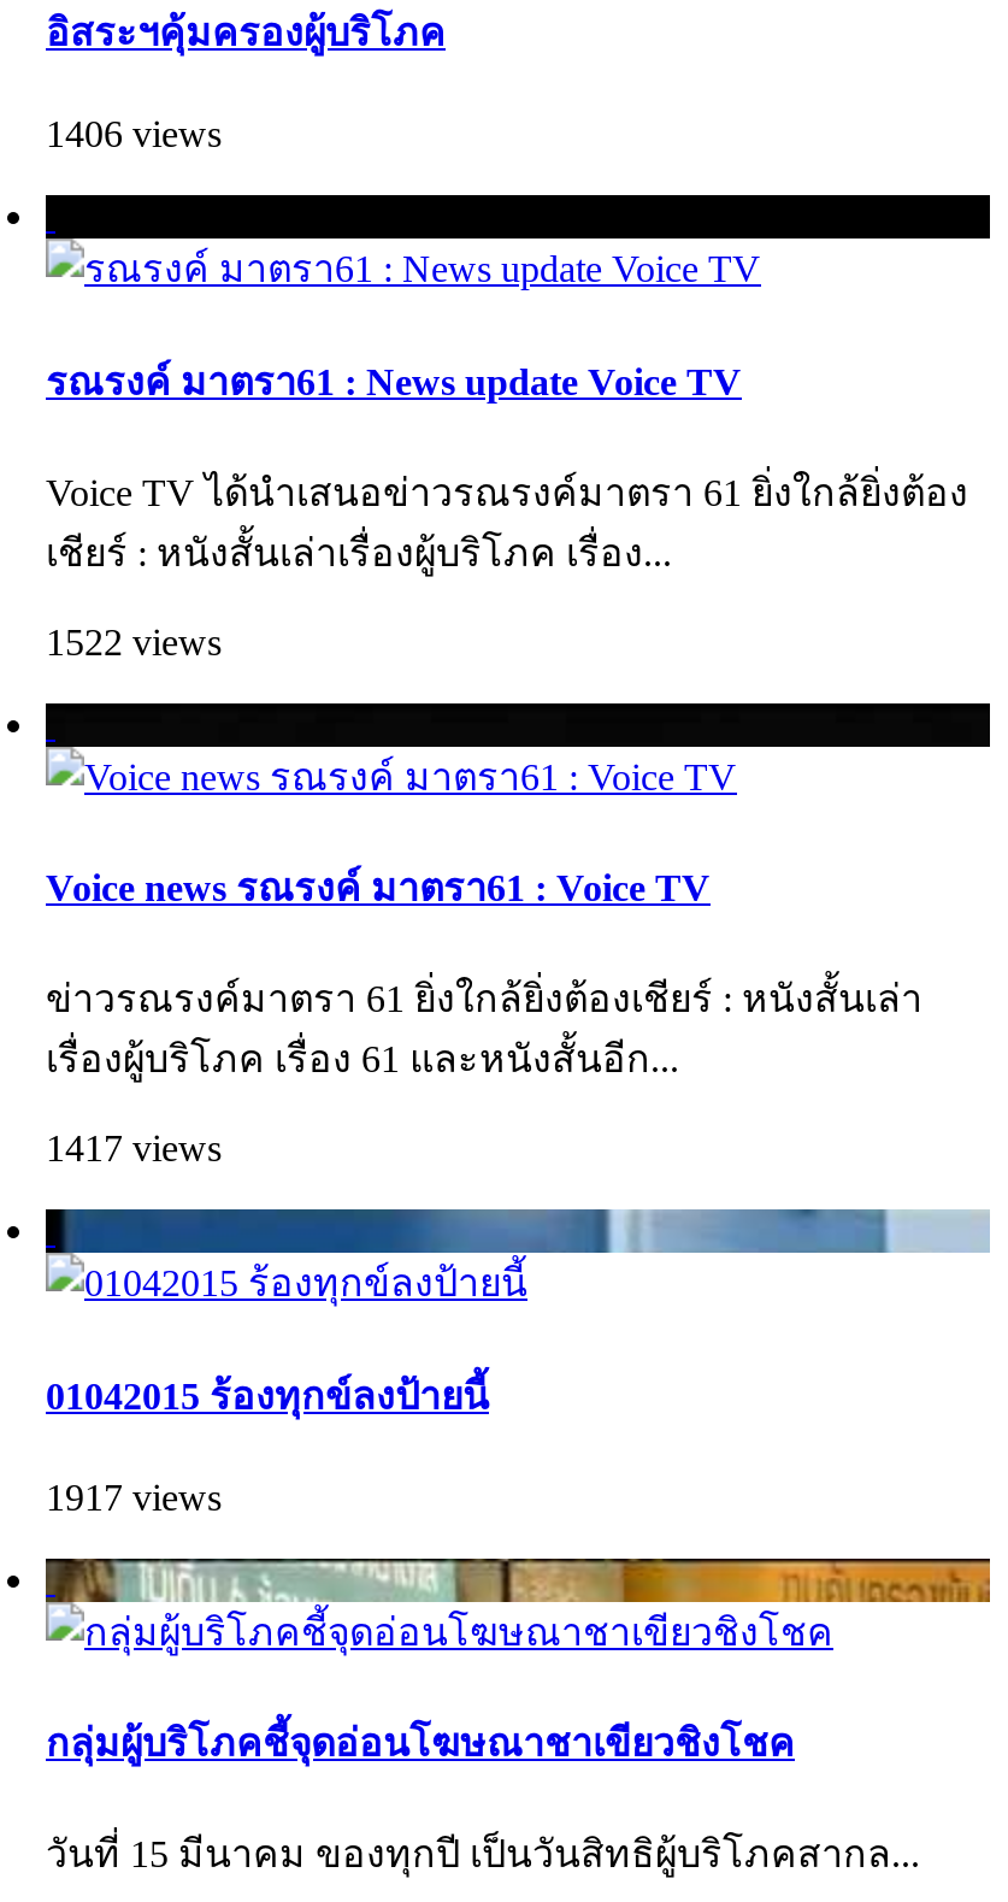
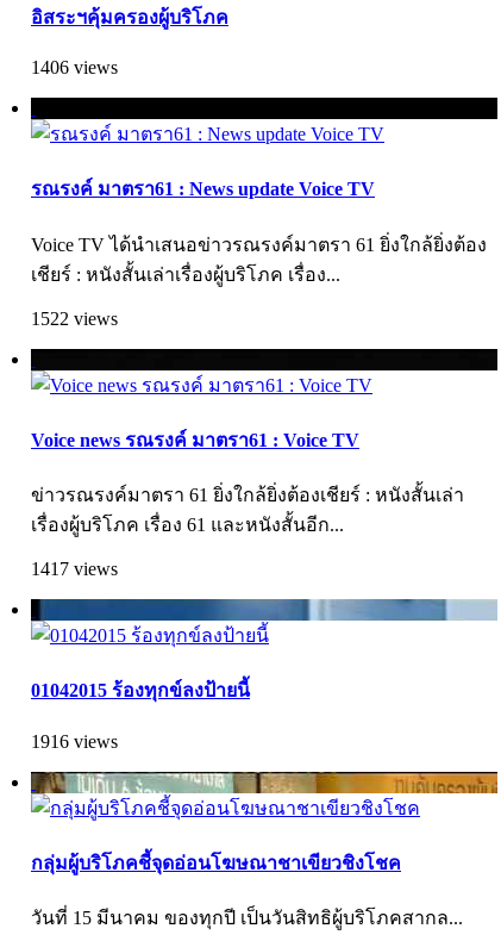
[46,1476,222,1517] 1917 views -> [31,731,118,751] 1916 views

